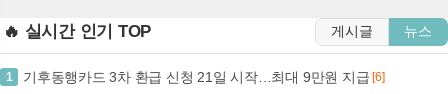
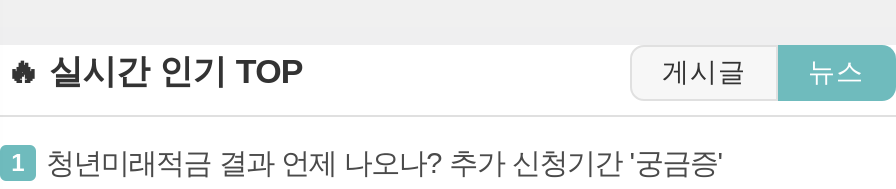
[23,69,385,85] 기후동행카드 3차 환급 신청 21일 시작…최대 9만원 지급 [6] -> [46,147,723,179] 청년미래적금 결과 언제 나오나? 추가 신청기간 '궁금증'

